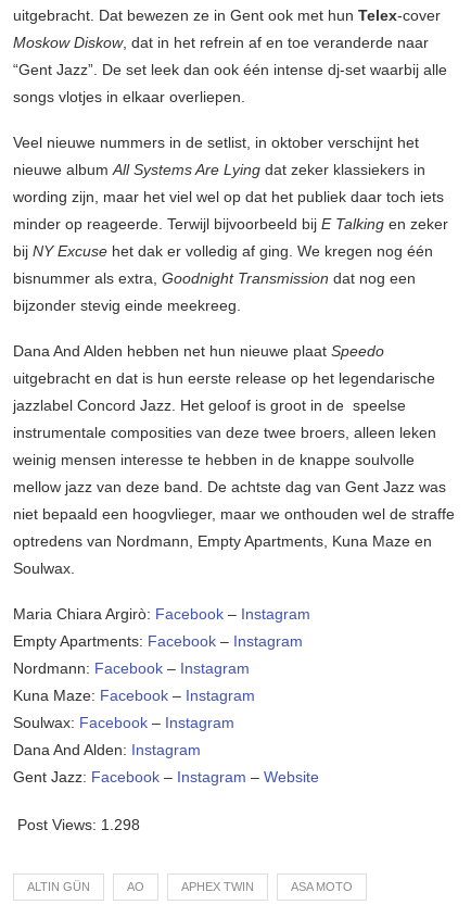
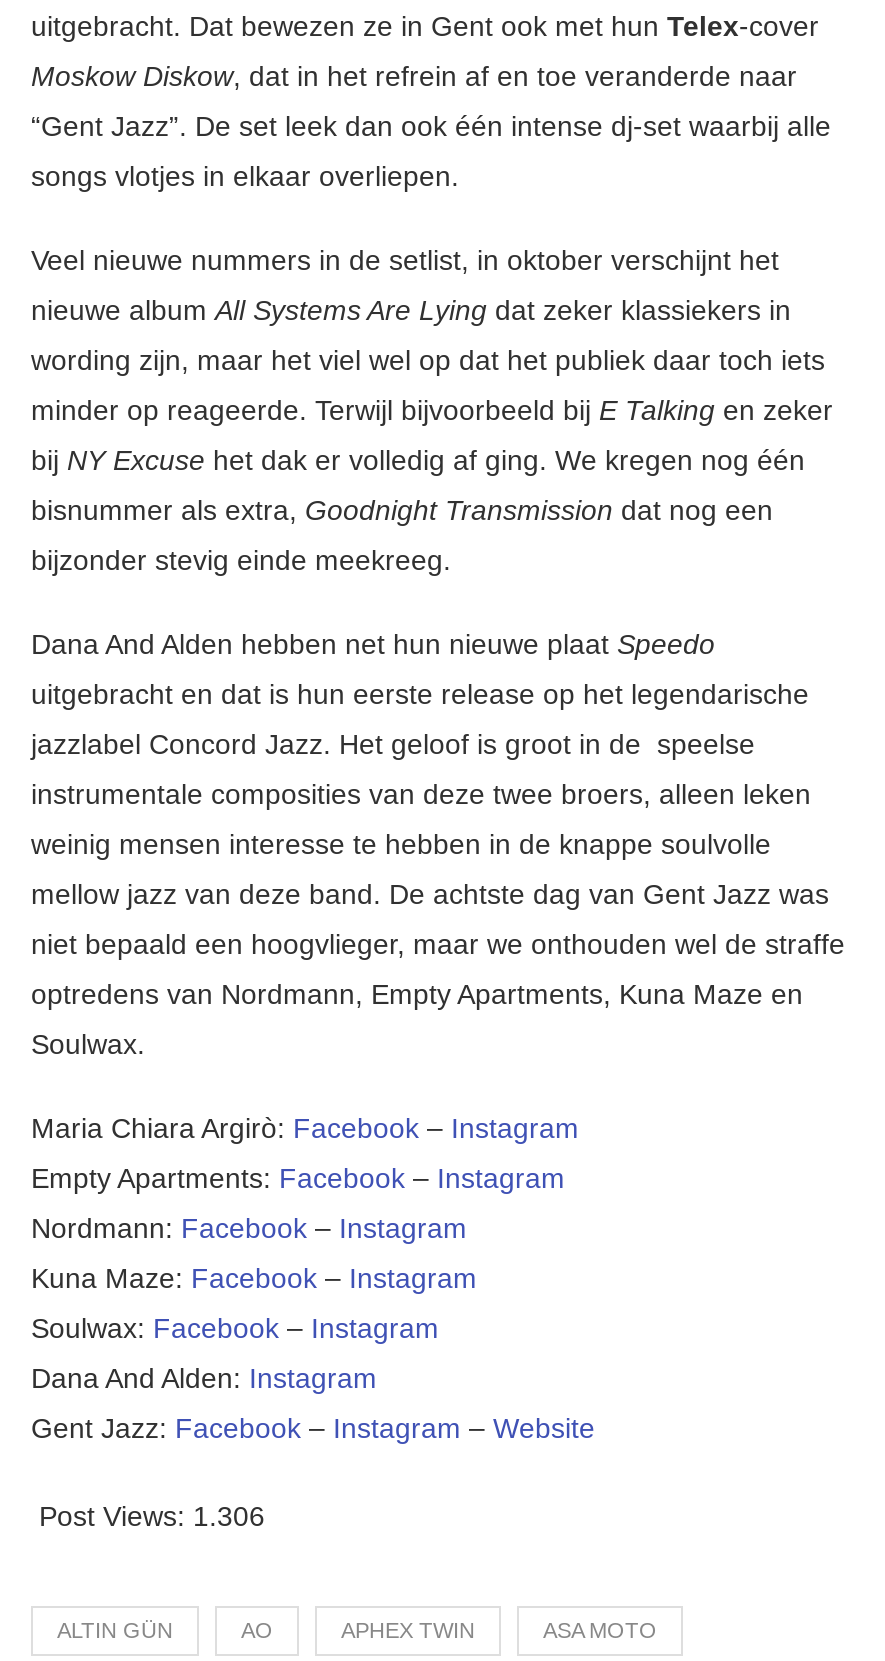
[17,816,140,833] Post Views: 1.298 -> [39,1500,265,1532] Post Views: 1.306

